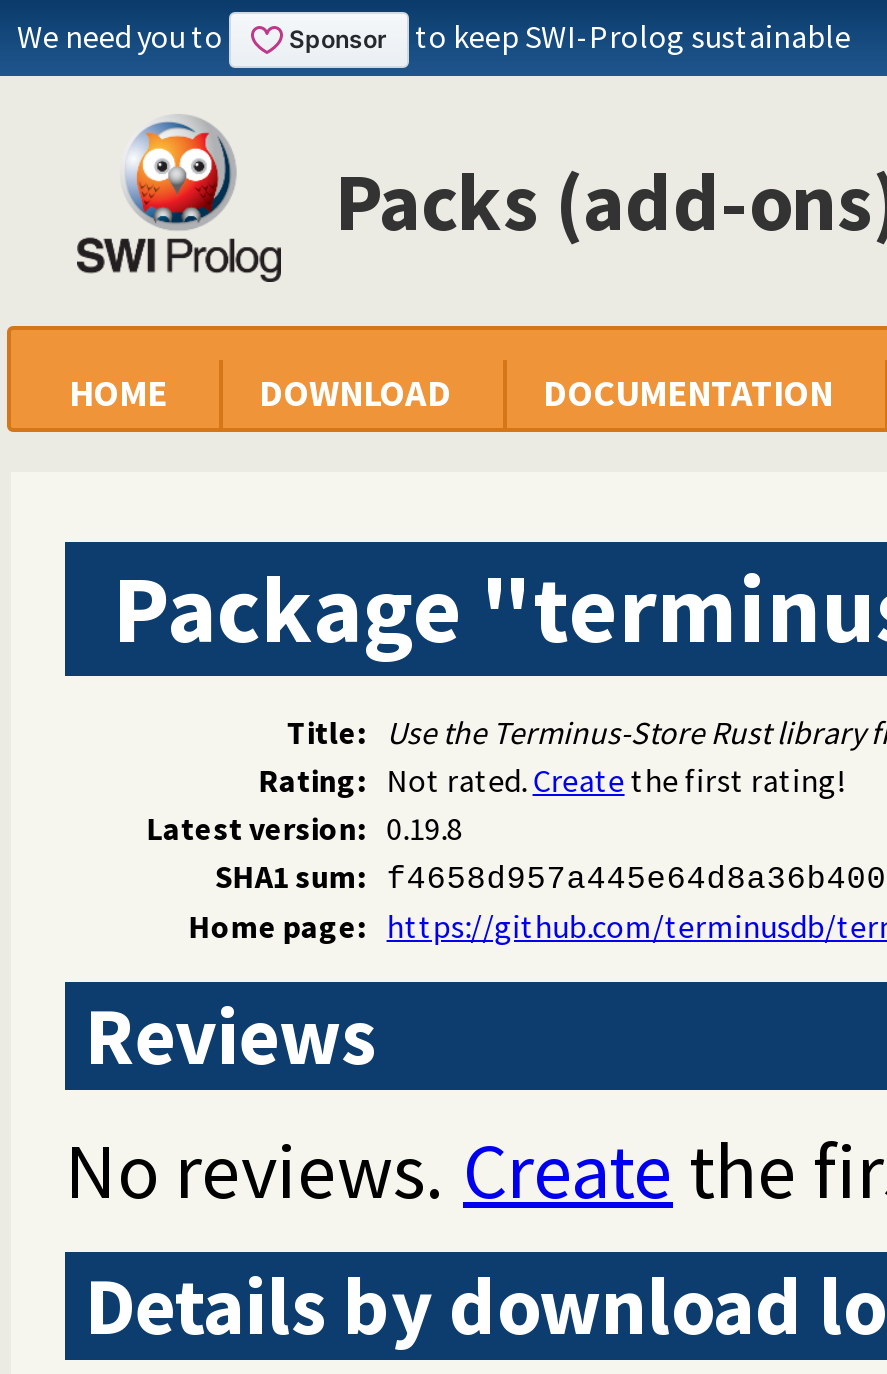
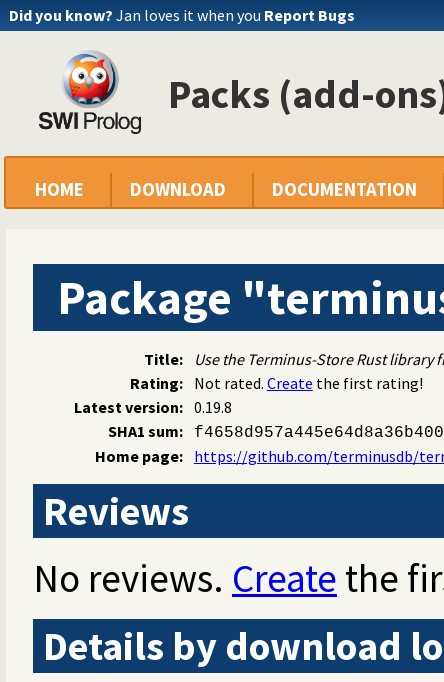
[17,16,851,56] We need you to | to keep SWI-Prolog sustainable -> [9,5,355,25] Did you know? Jan loves it when you Report Bugs

